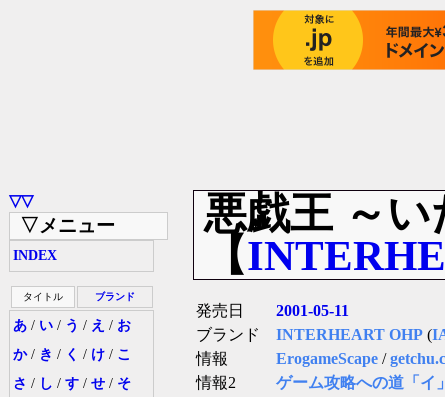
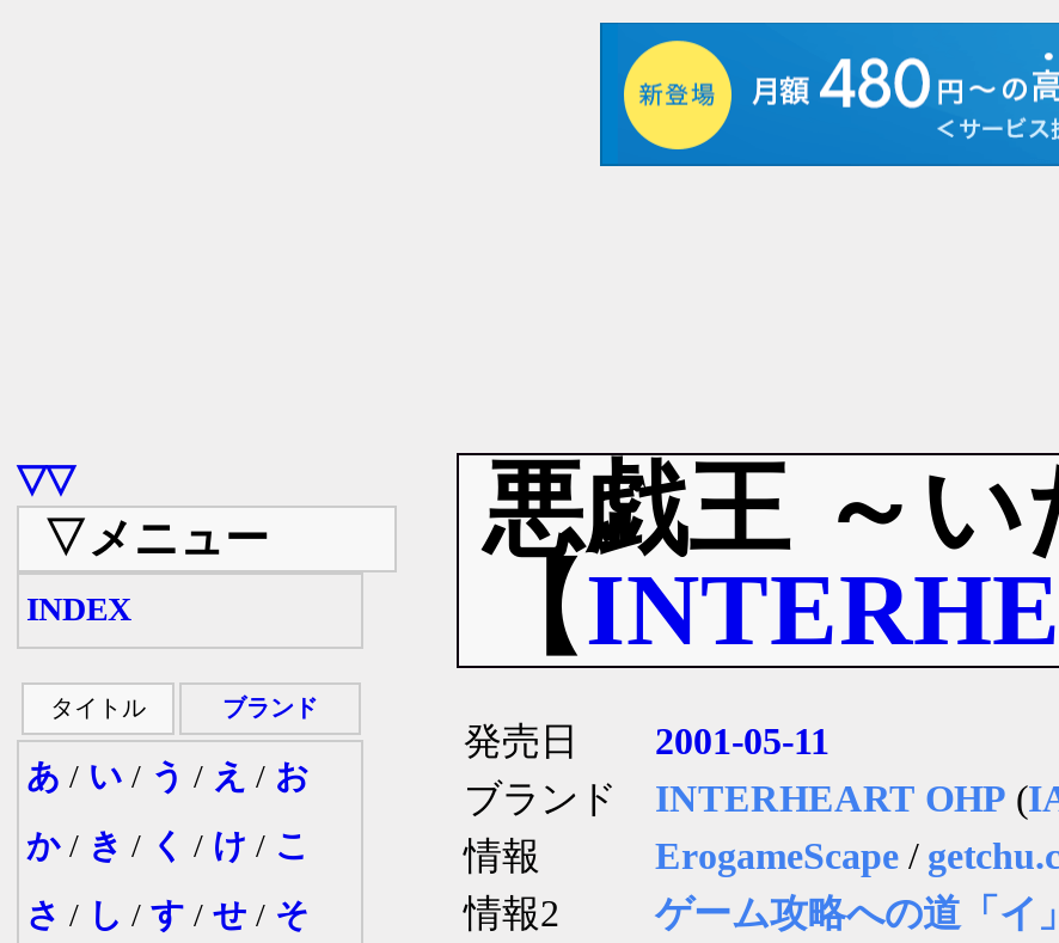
[252,9,442,71] [image] -> [598,20,1052,169] [image]

